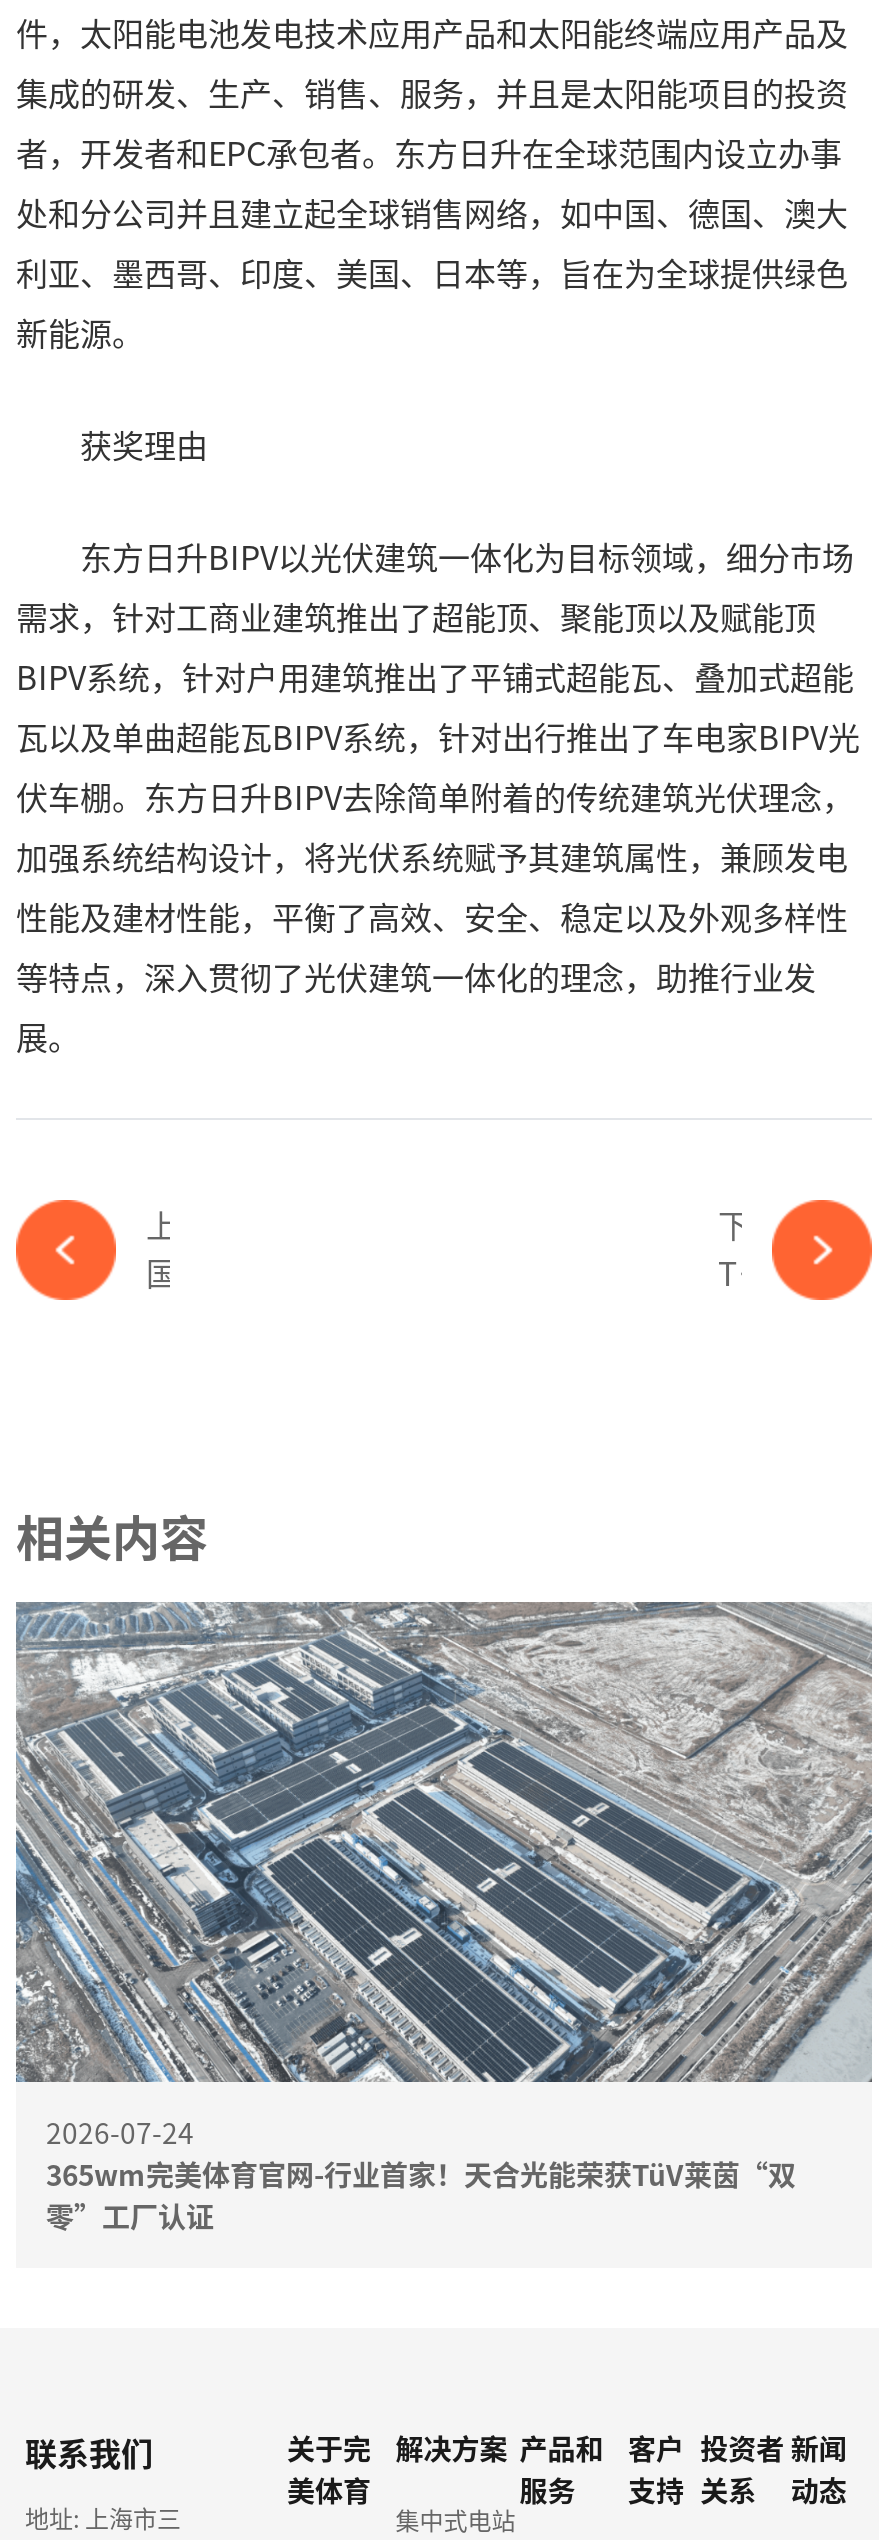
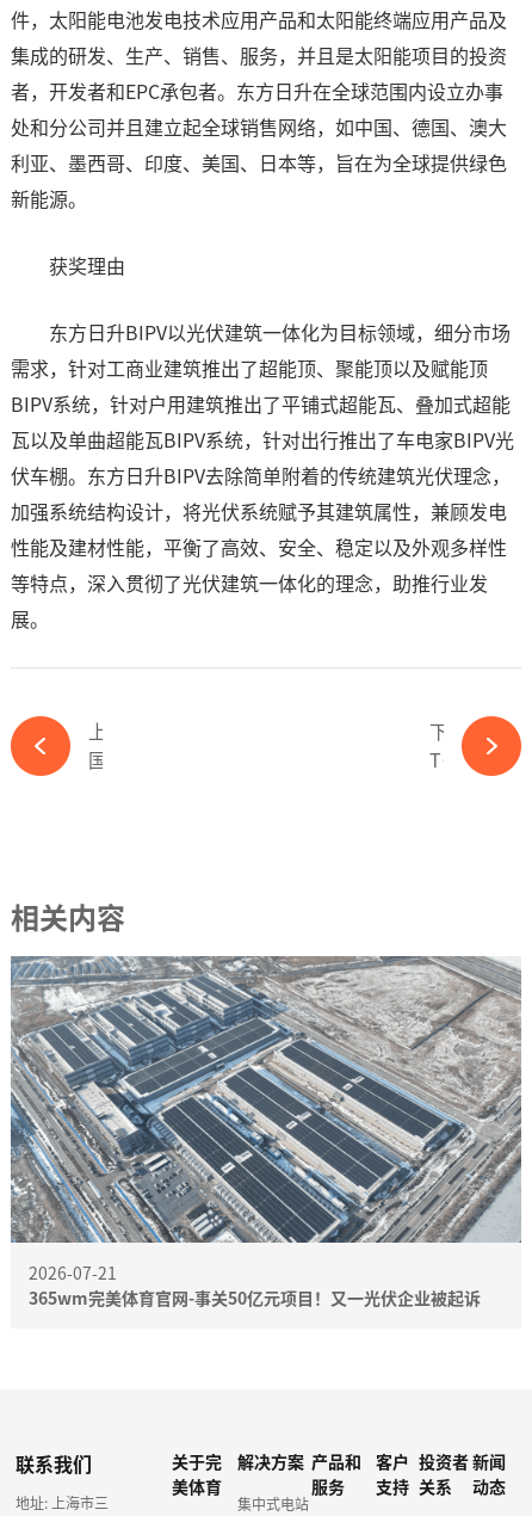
[46,2112,796,2236] 2026-07-24 | 365wm完美体育官网-行业首家！天合光能荣获TüV莱茵“双 | 零”工厂认证 -> [29,1261,481,1309] 2026-07-21 | 365wm完美体育官网-事关50亿元项目！又一光伏企业被起诉

